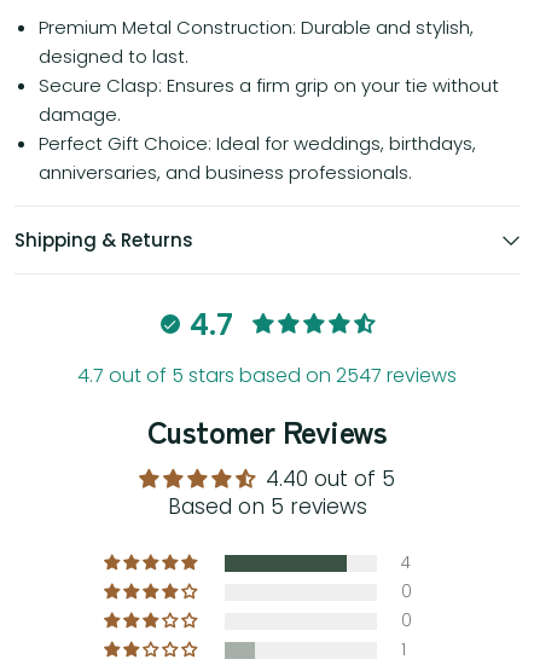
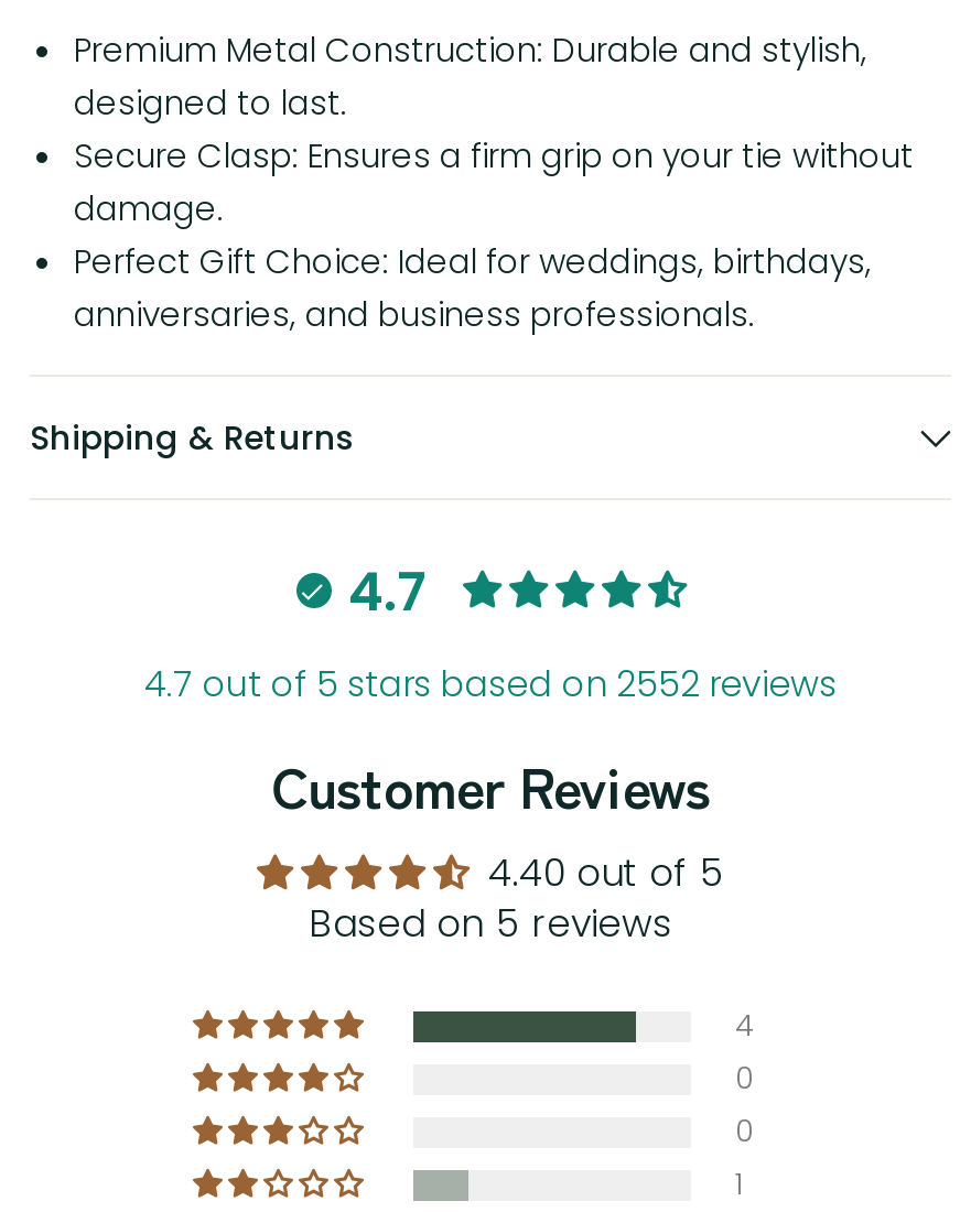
[77,362,457,390] 4.7 out of 5 stars based on 2547 reviews -> [144,660,837,710] 4.7 out of 5 stars based on 2552 reviews

